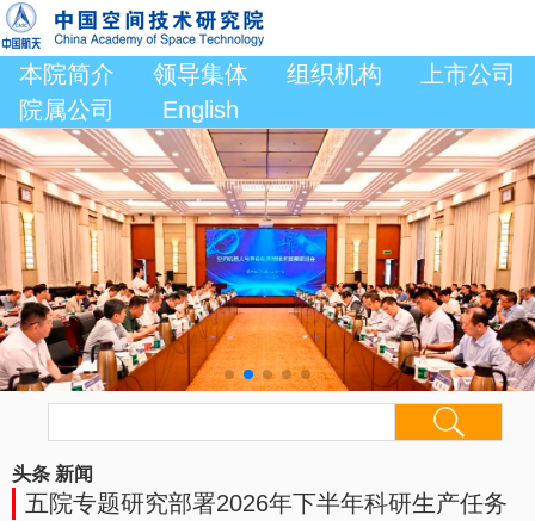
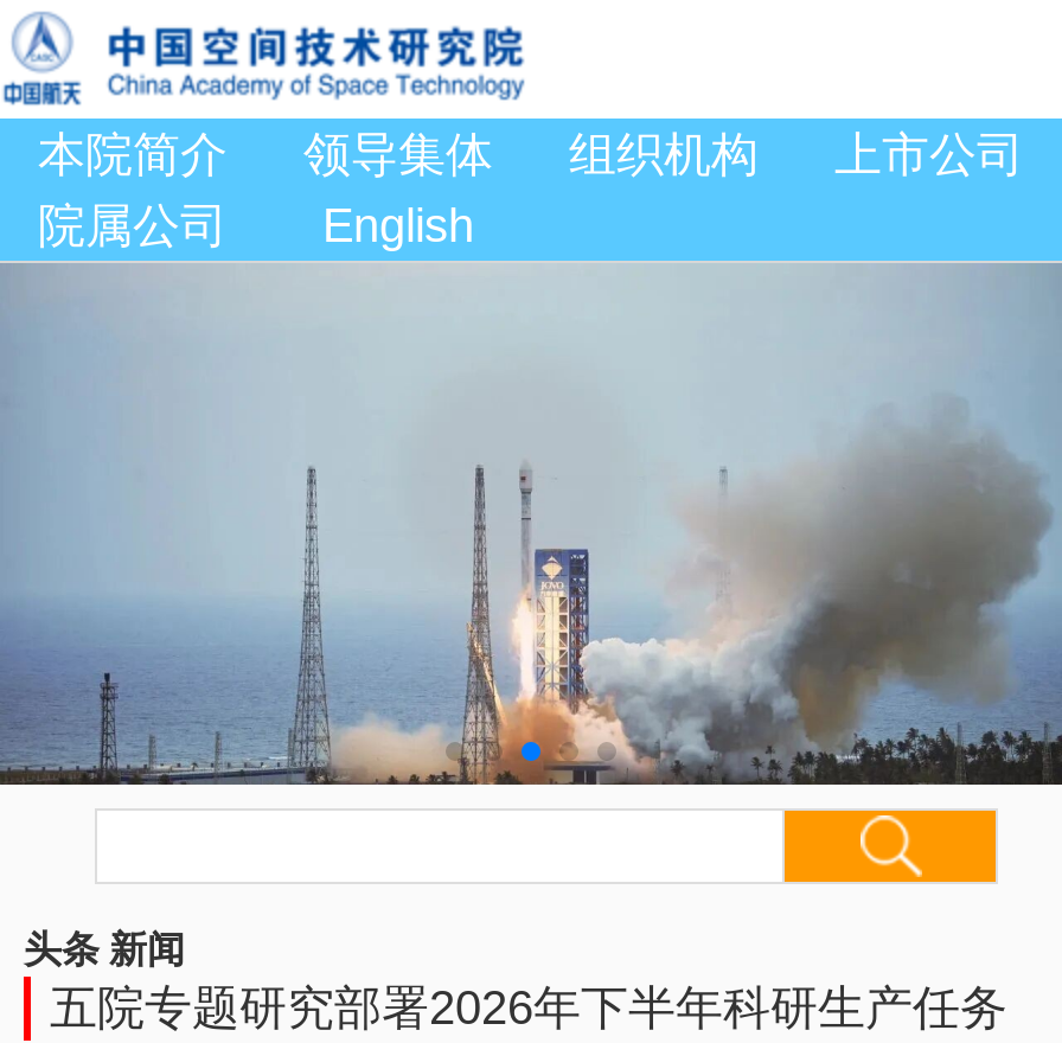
[4,128,531,392] [image] -> [7,261,1055,787] [image]

